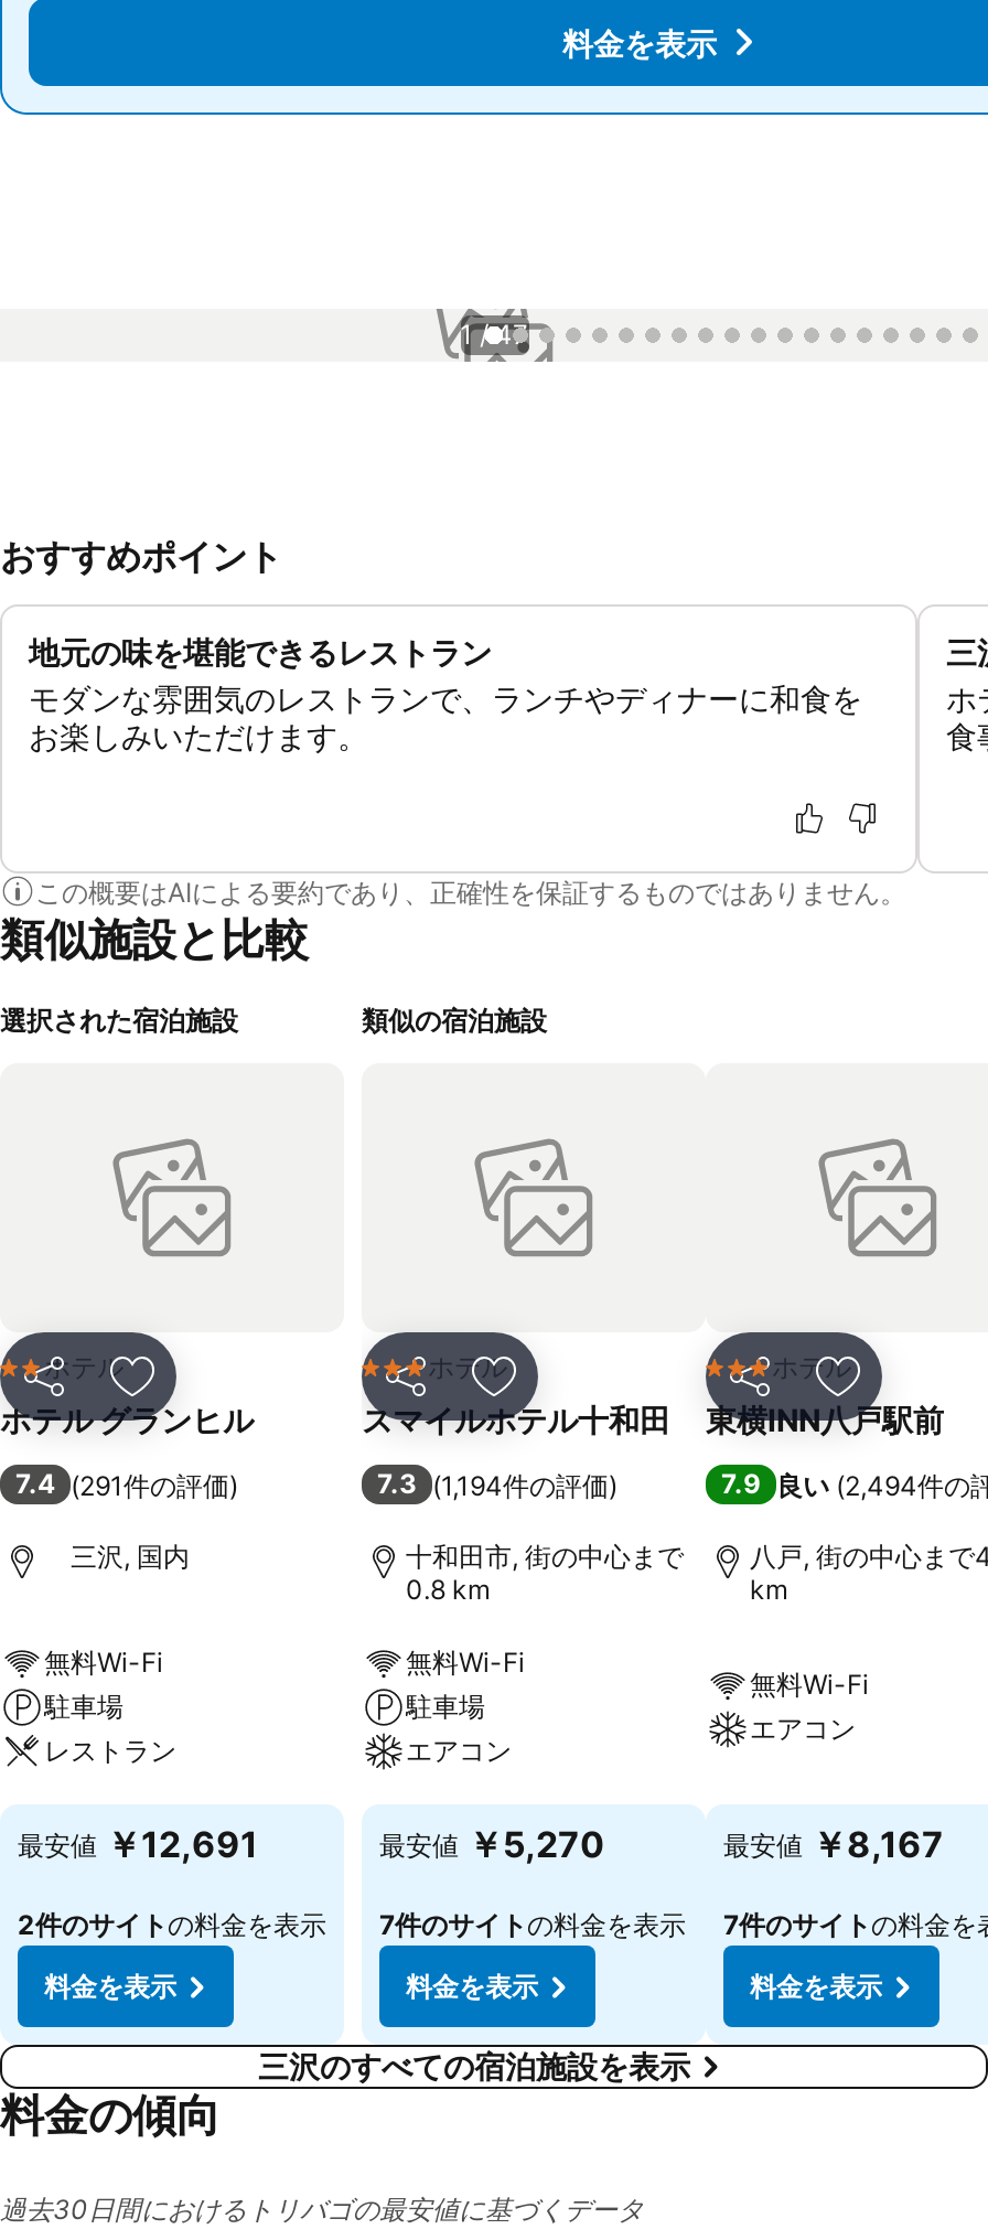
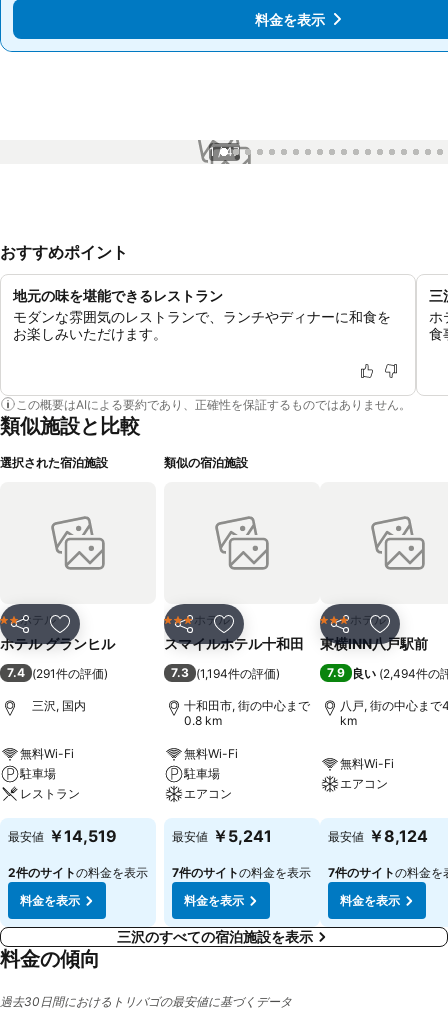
[18,1822,258,1866] 最安値 ￥12,691 -> [8,826,117,846] 最安値 ￥14,519
[379,1822,604,1866] 最安値 ￥5,270 -> [172,826,272,846] 最安値 ￥5,241
[723,1822,944,1866] 最安値 ￥8,167 -> [328,826,428,846] 最安値 ￥8,124

